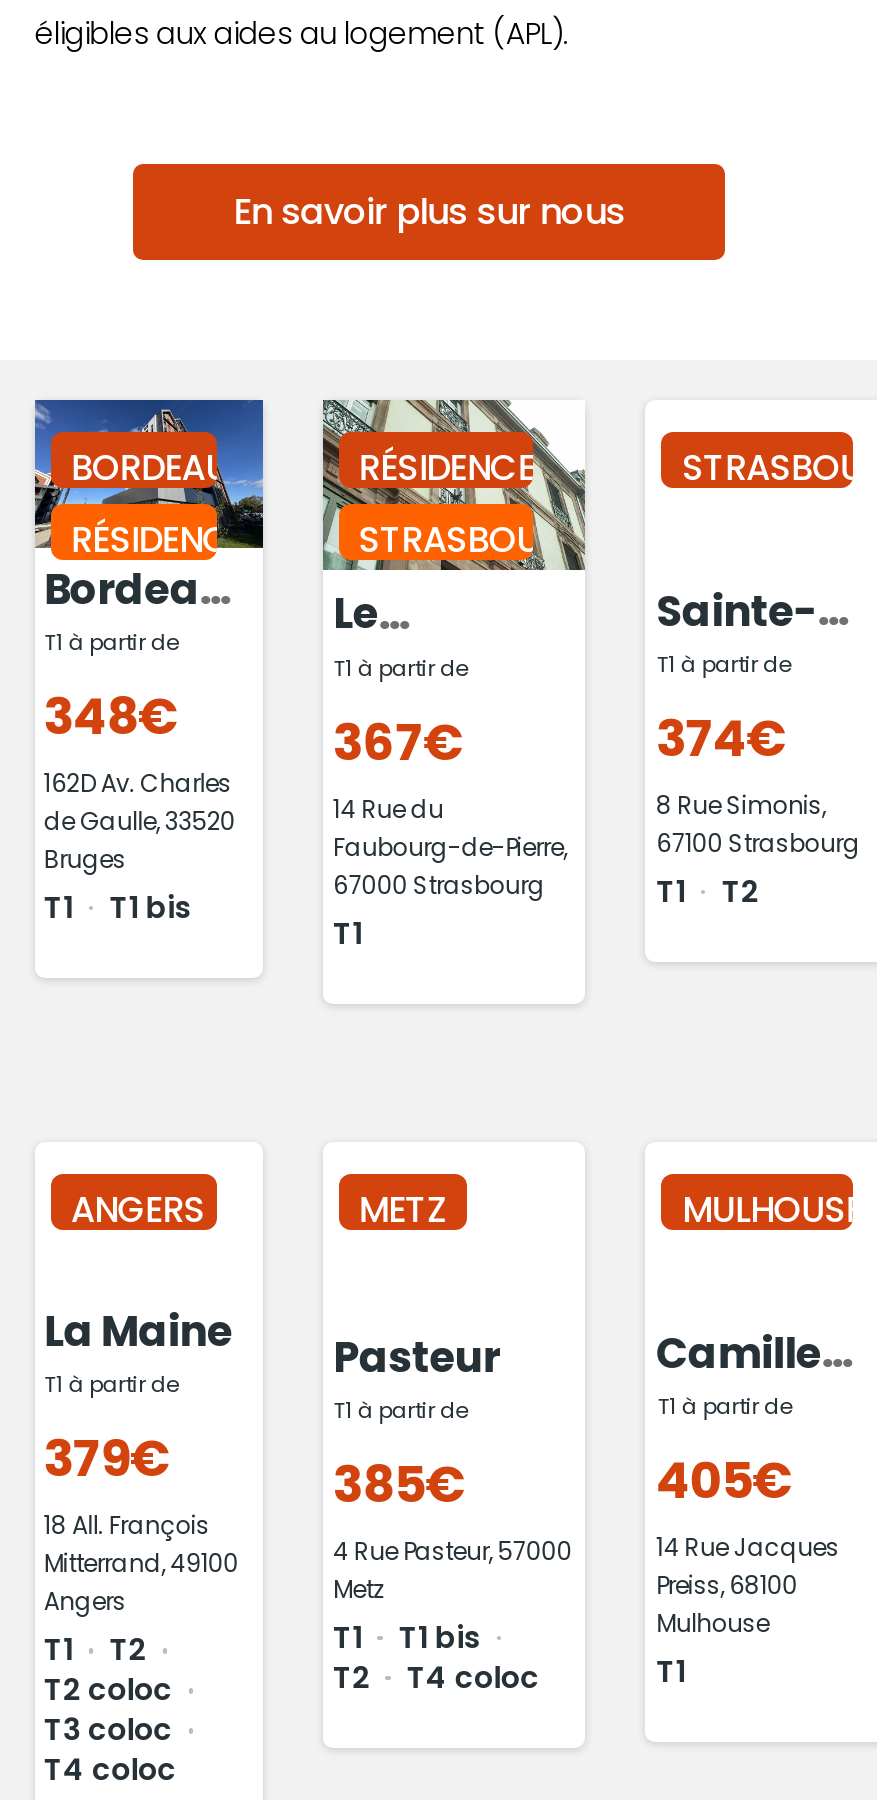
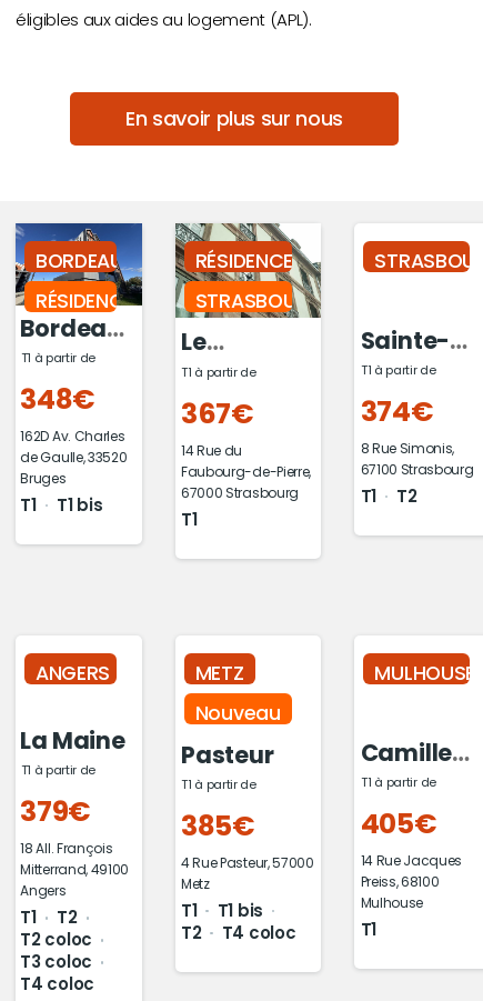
none -> [195,700,280,726] Nouveau

